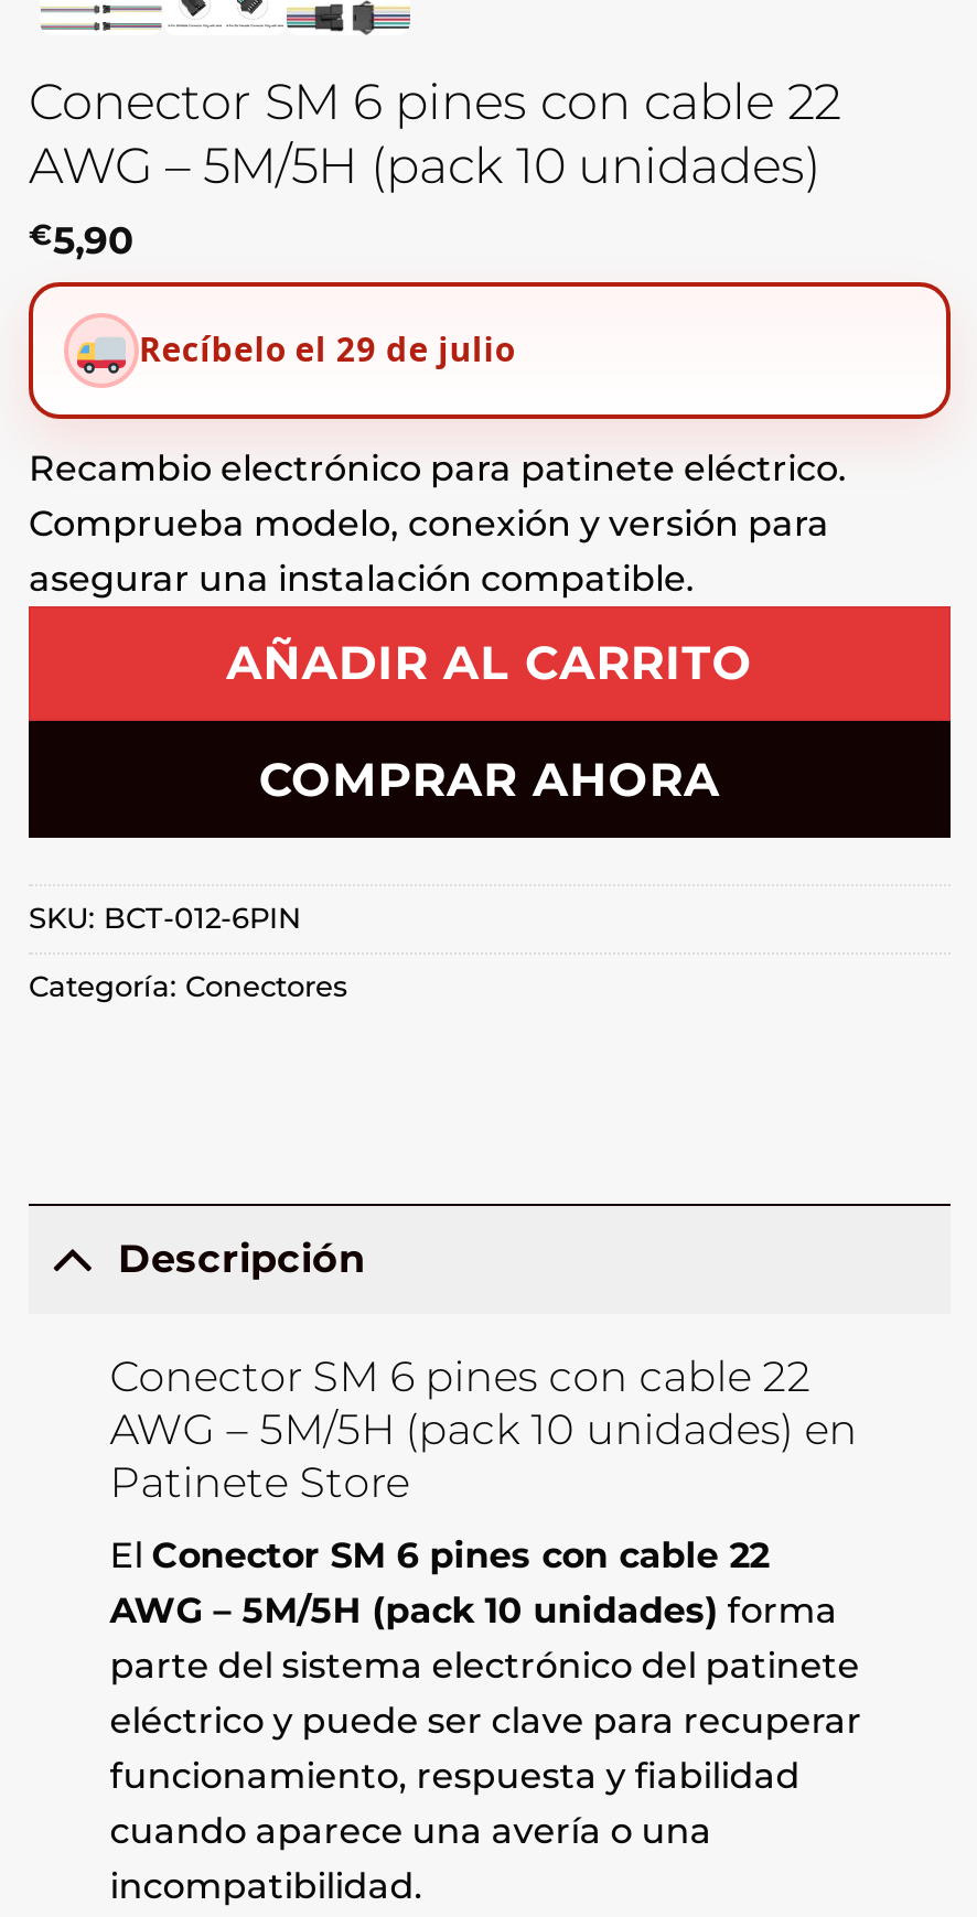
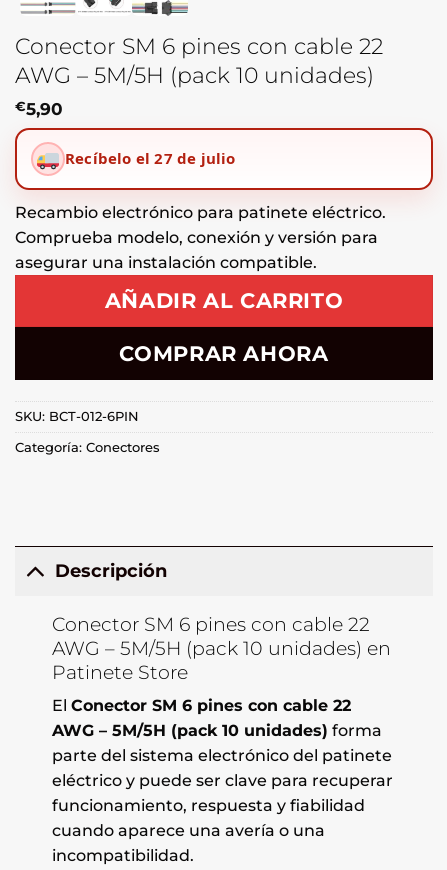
[139,327,515,371] Recíbelo el 29 de julio -> [65,148,236,168] Recíbelo el 27 de julio

